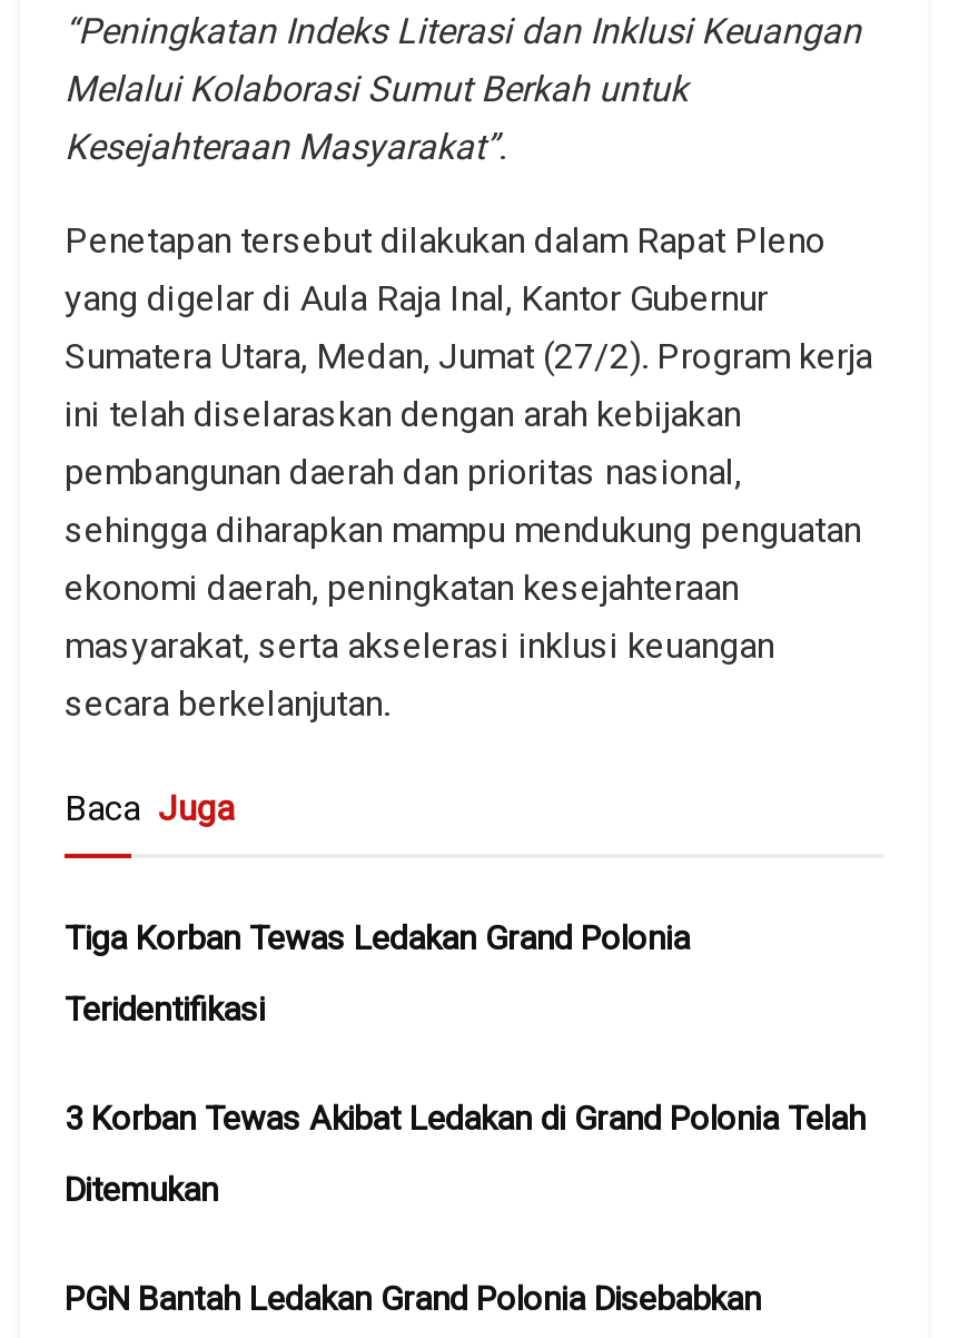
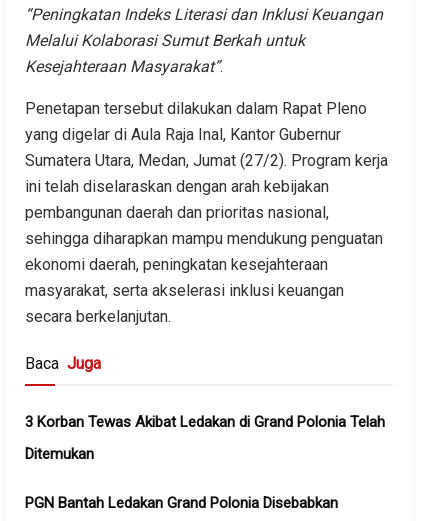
[65,918,690,1029] Tiga Korban Tewas Ledakan Grand Polonia | Teridentifikasi -> none

